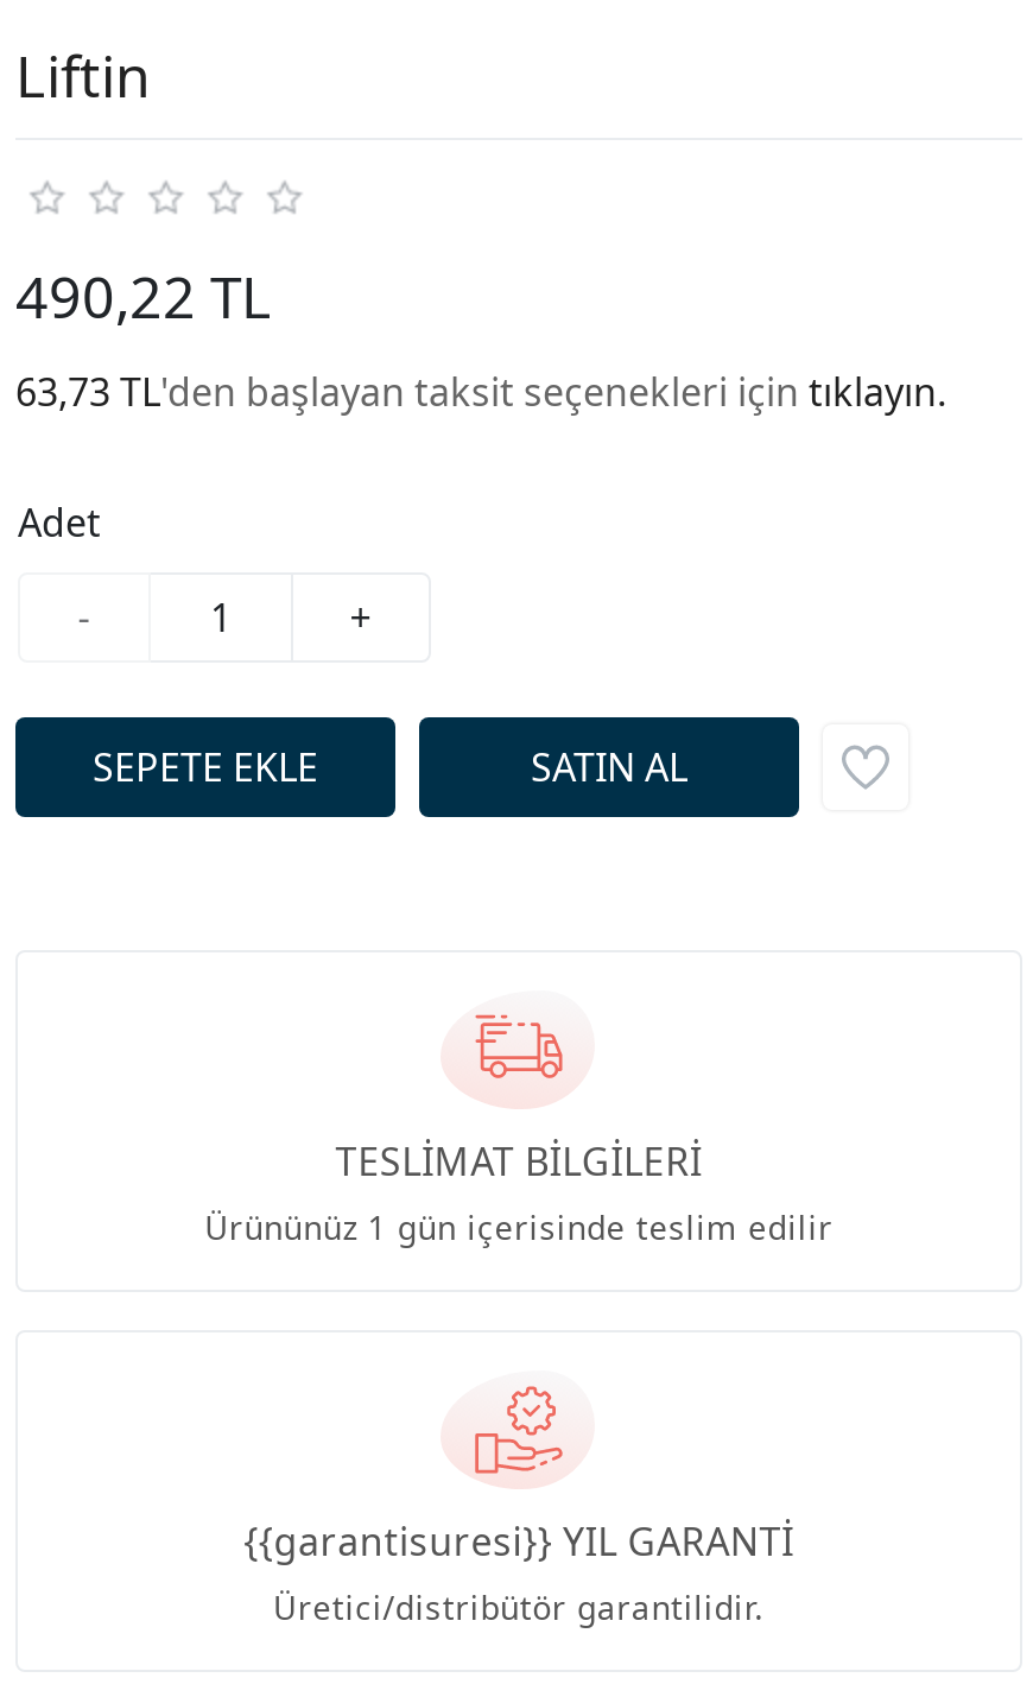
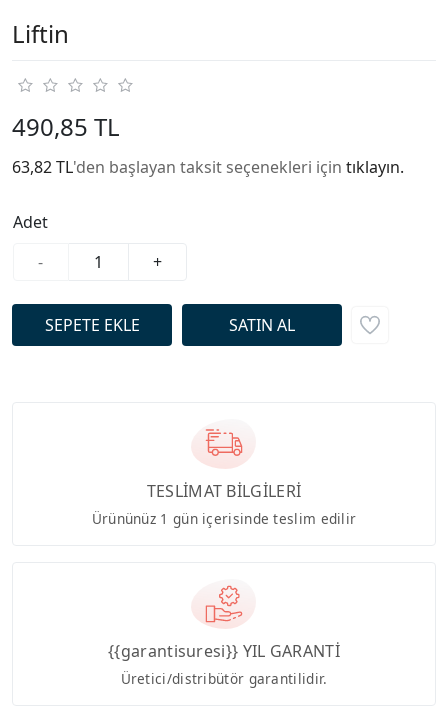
[15,257,272,336] 490,22 TL -> [12,110,120,143] 490,85 TL
[15,366,946,419] 63,73 TL'den başlayan taksit seçenekleri için tıklayın. -> [12,156,404,178] 63,82 TL'den başlayan taksit seçenekleri için tıklayın.

